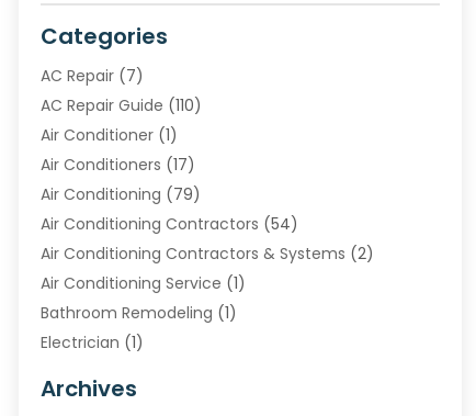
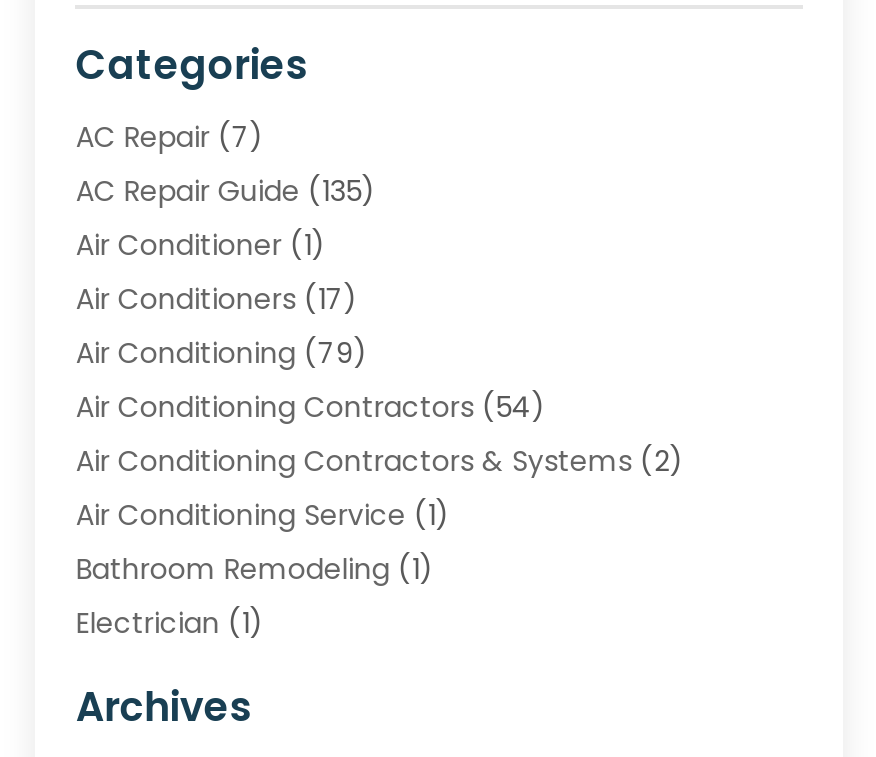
[41,95,202,117] AC Repair Guide (110) -> [76,172,376,212] AC Repair Guide (135)

